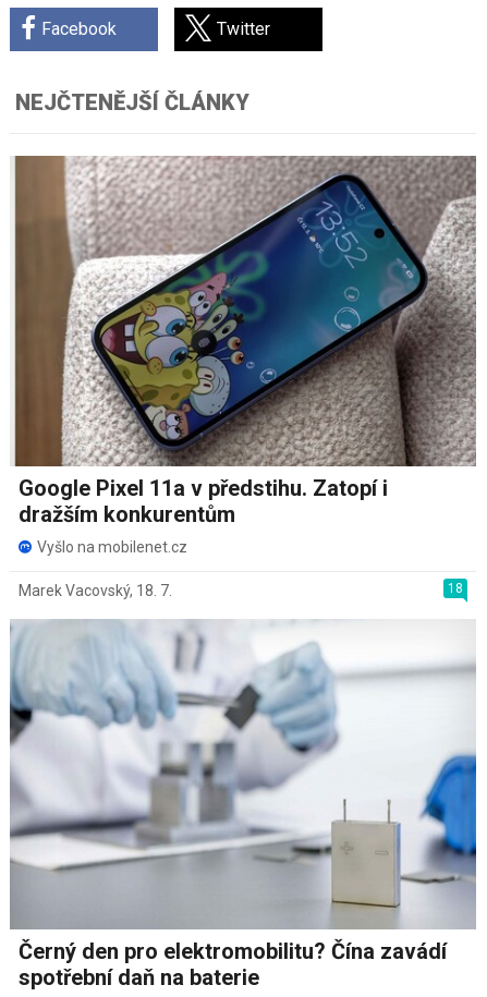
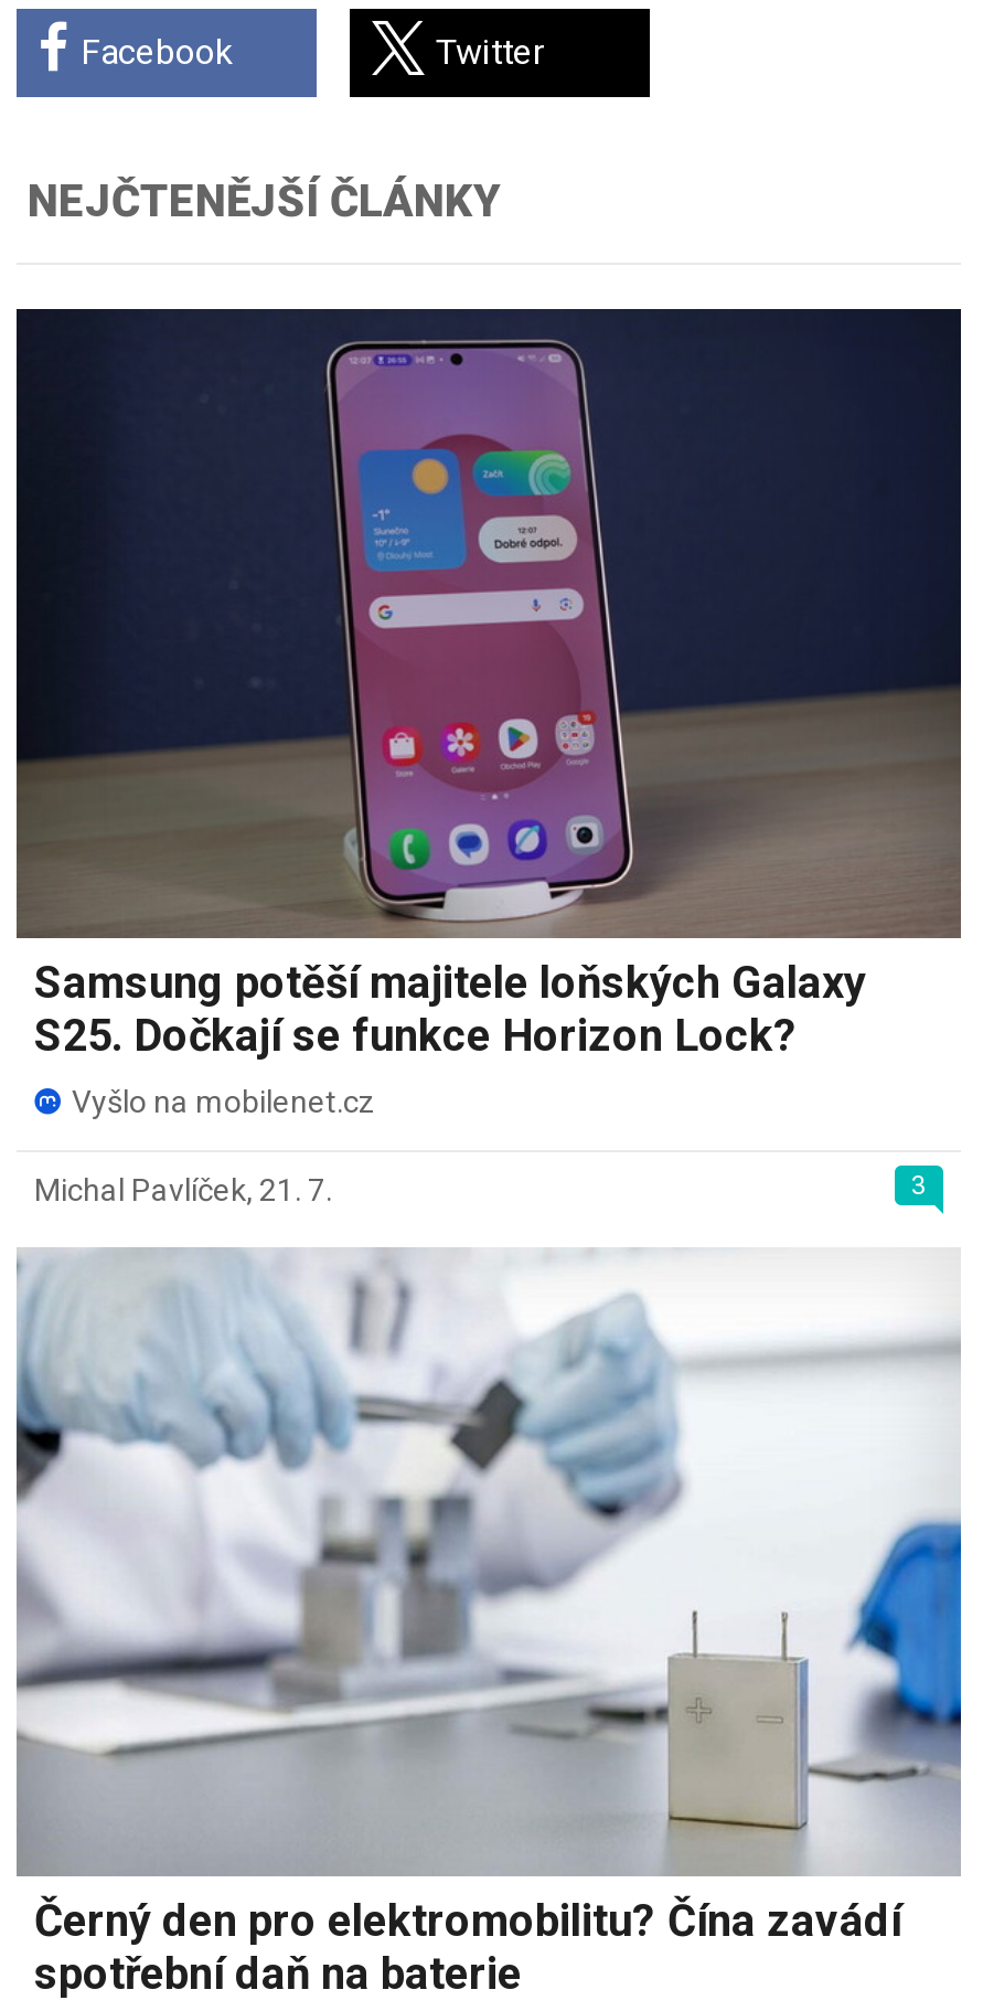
[10,155,477,528] [image] | Google Pixel 11a v předstihu. Zatopí i | dražším konkurentům -> [14,307,963,1062] [image] | Samsung potěší majitele loňských Galaxy | S25. Dočkají se funkce Horizon Lock?
[19,581,463,600] 18 | Marek Vacovský, 18. 7. -> [34,1170,927,1208] 3 | Michal Pavlíček, 21. 7.

